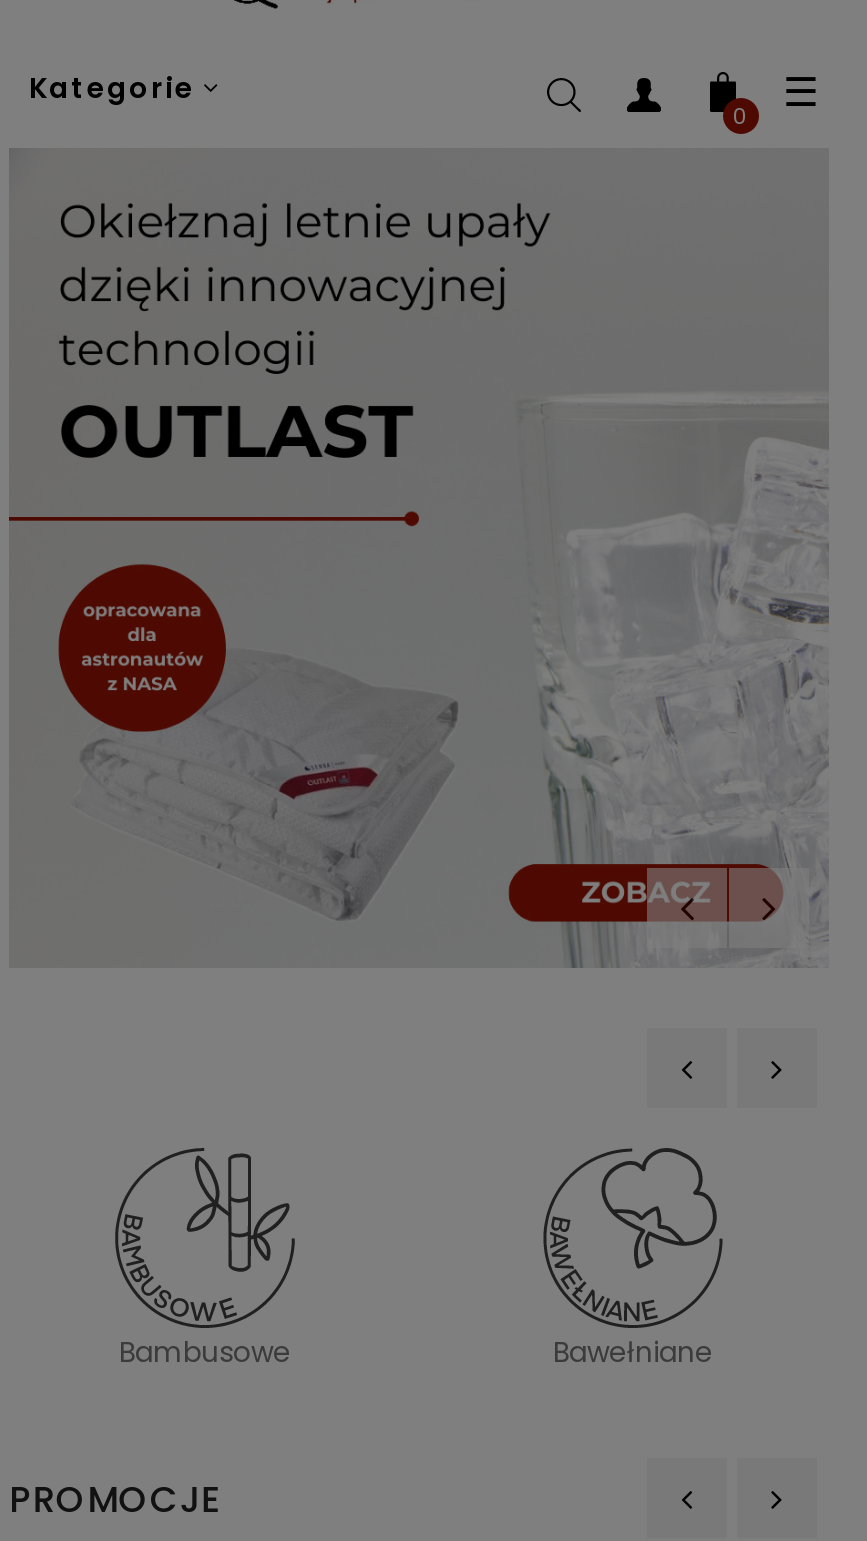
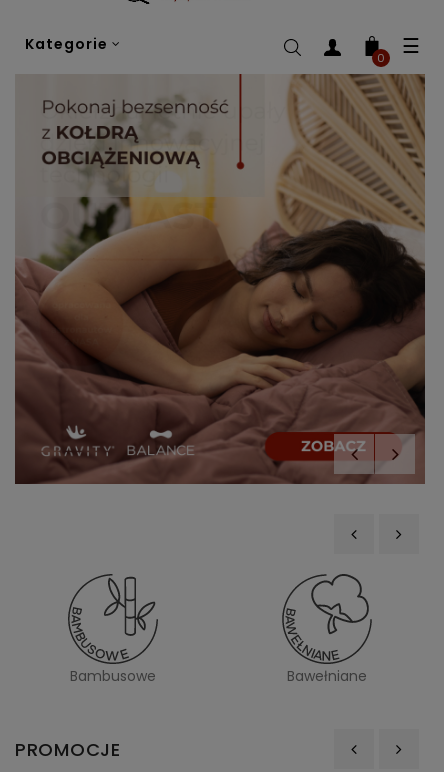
[9,148,829,968] [image] -> [14,73,426,485] [image]

